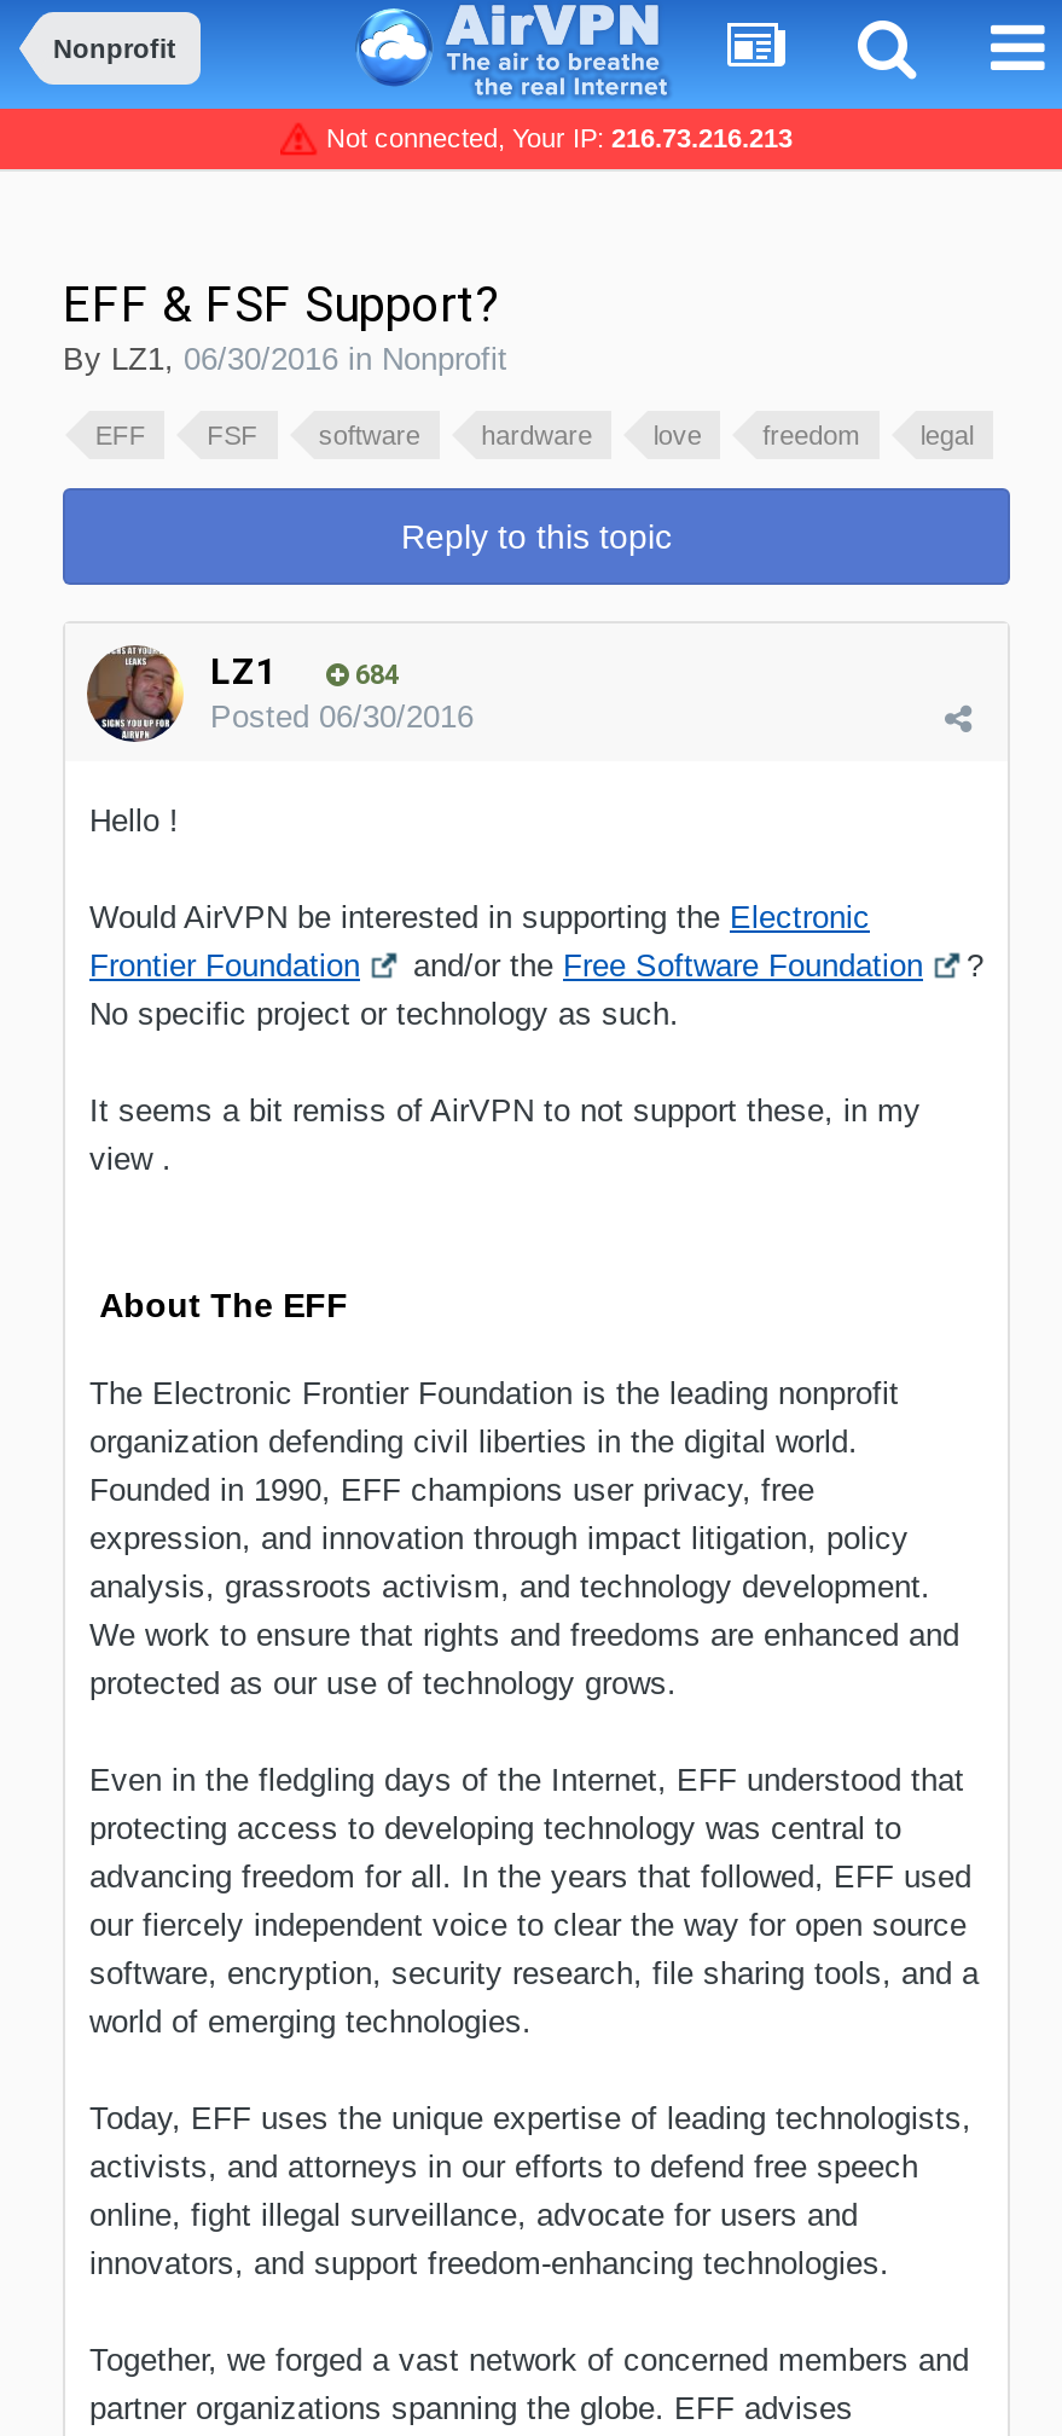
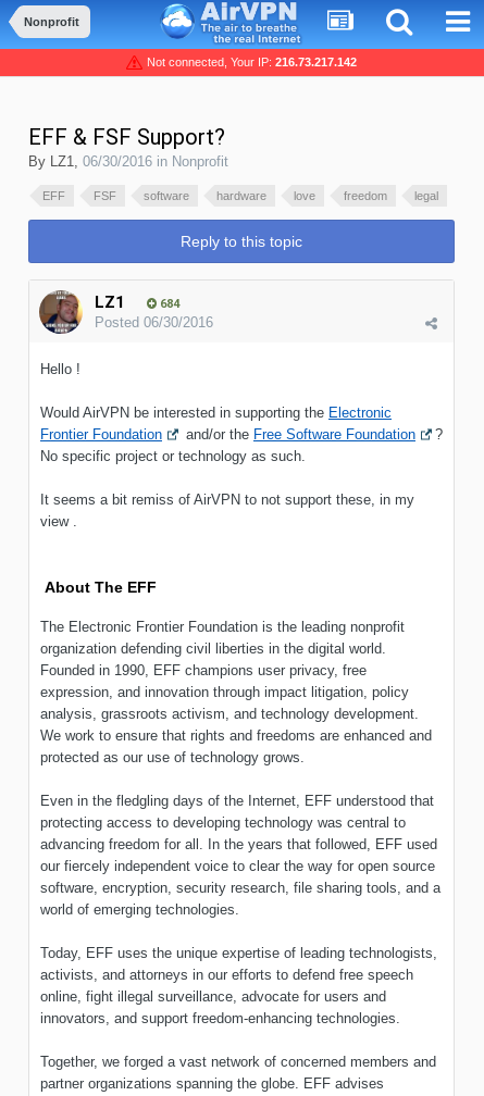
[319,124,793,153] Not connected, Your IP: 216.73.216.213 -> [144,56,357,69] Not connected, Your IP: 216.73.217.142

